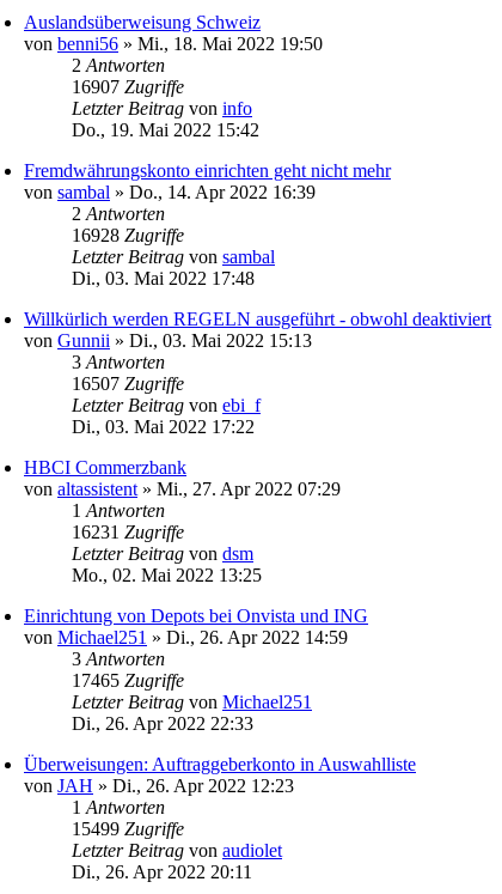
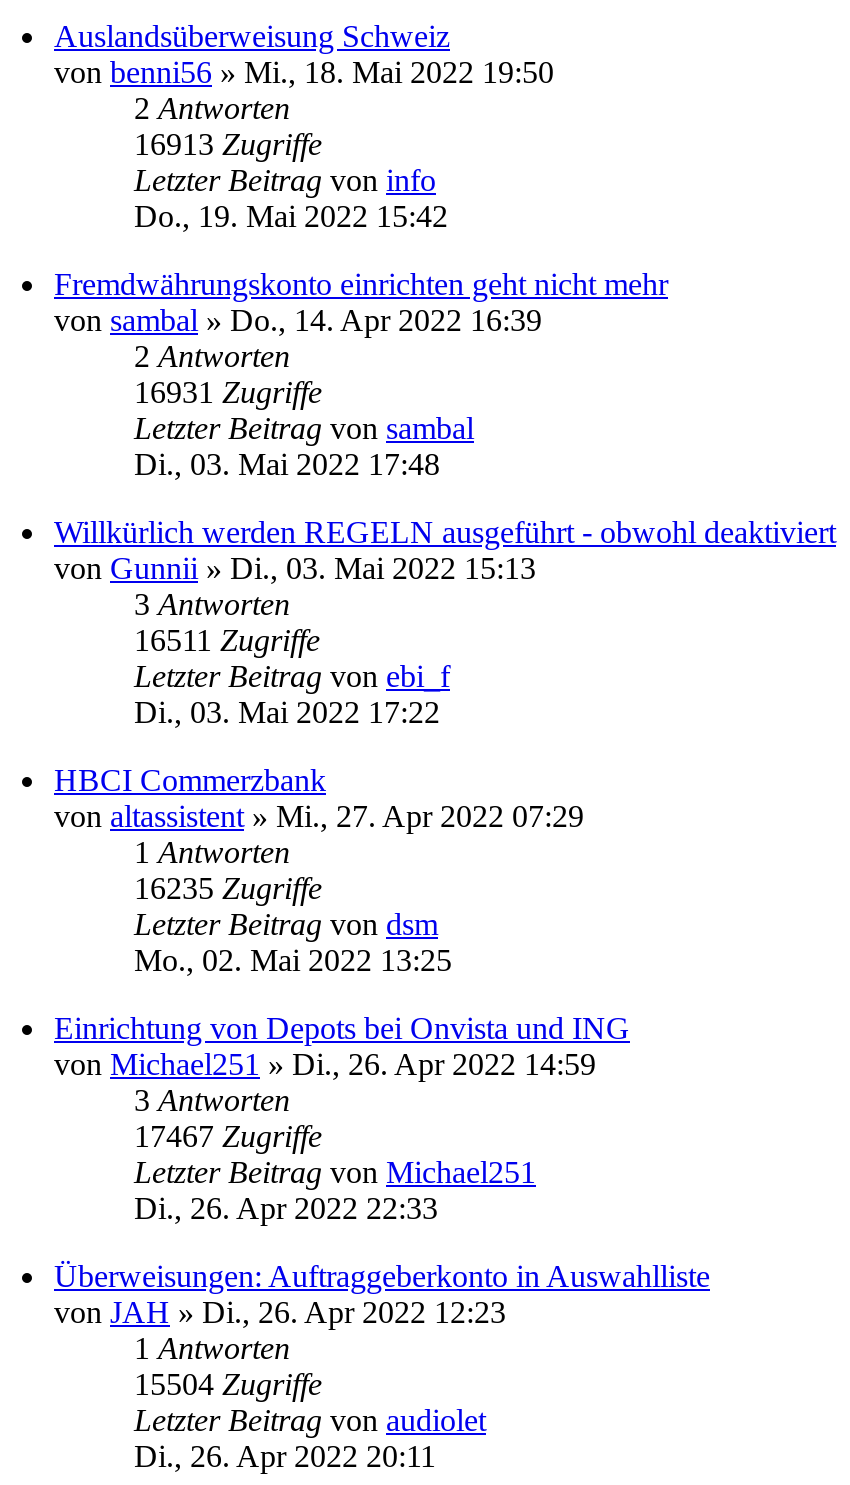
[72,76,184,97] 16907 Zugriffe -> [134,127,322,161] 16913 Zugriffe
[72,225,184,245] 16928 Zugriffe -> [134,375,322,409] 16931 Zugriffe
[72,373,184,394] 16507 Zugriffe -> [134,623,320,657] 16511 Zugriffe
[72,522,184,542] 16231 Zugriffe -> [134,871,322,905] 16235 Zugriffe
[72,670,184,690] 17465 Zugriffe -> [134,1119,322,1153] 17467 Zugriffe
[72,818,184,839] 15499 Zugriffe -> [134,1367,322,1401] 15504 Zugriffe

